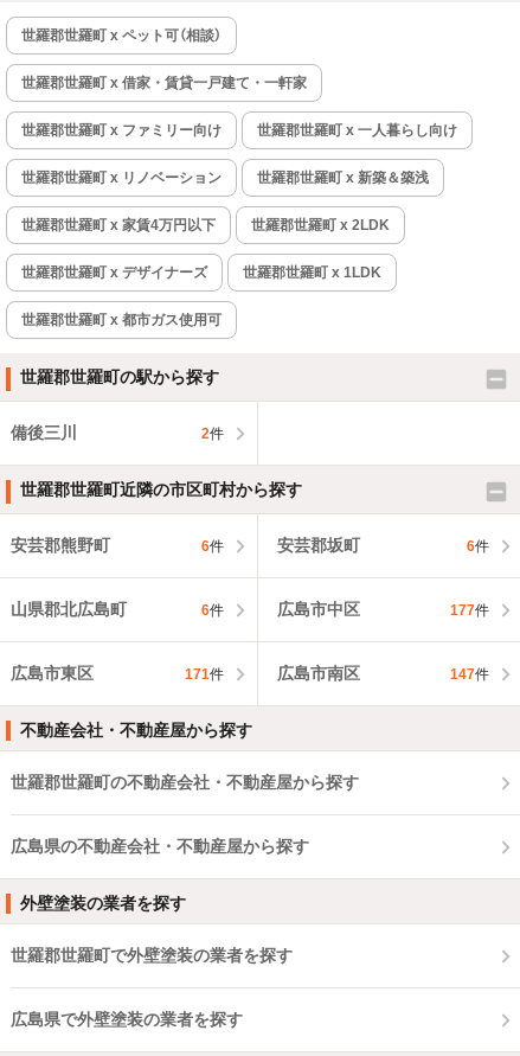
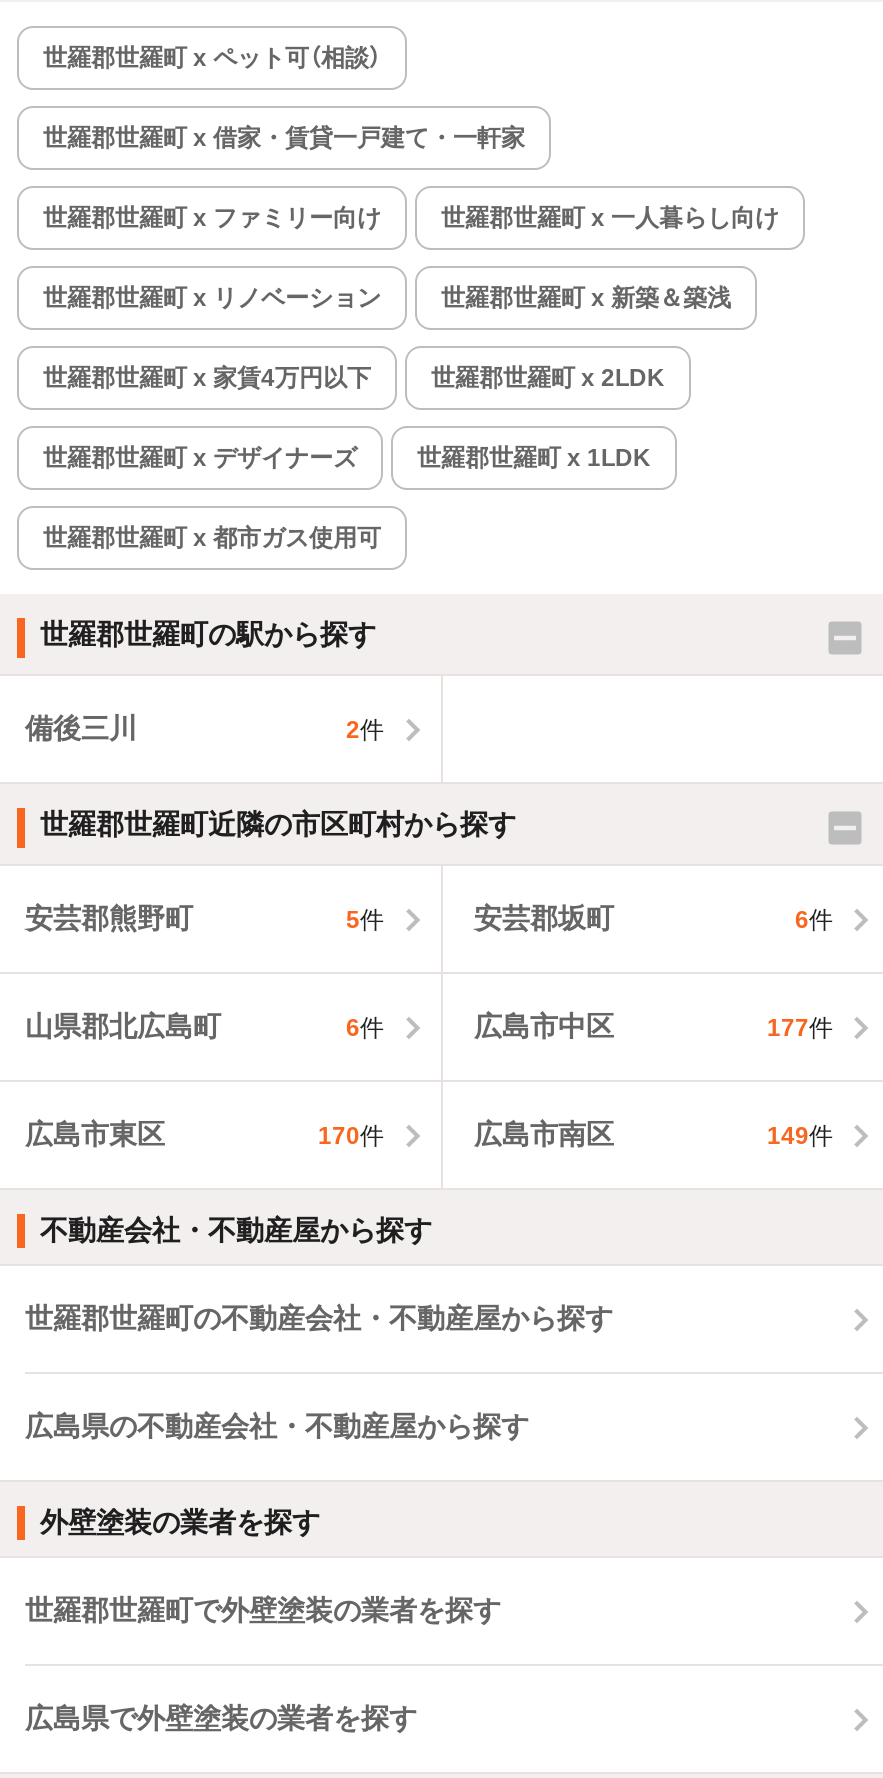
[201,538,223,554] 6件 -> [346,906,384,934] 5件
[184,666,223,682] 171件 -> [318,1122,384,1150] 170件
[450,666,489,682] 147件 -> [767,1122,833,1150] 149件

